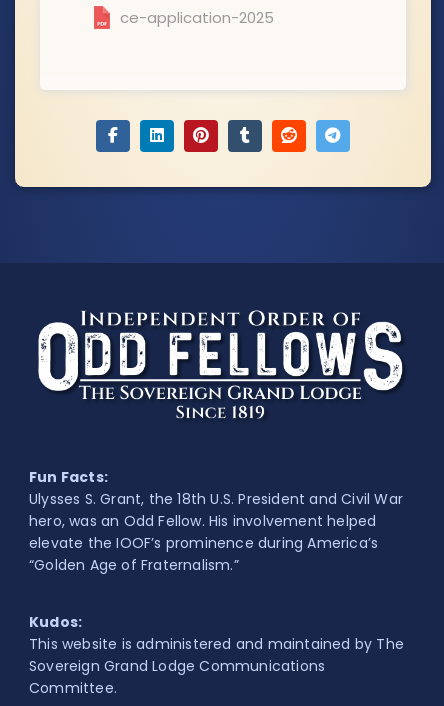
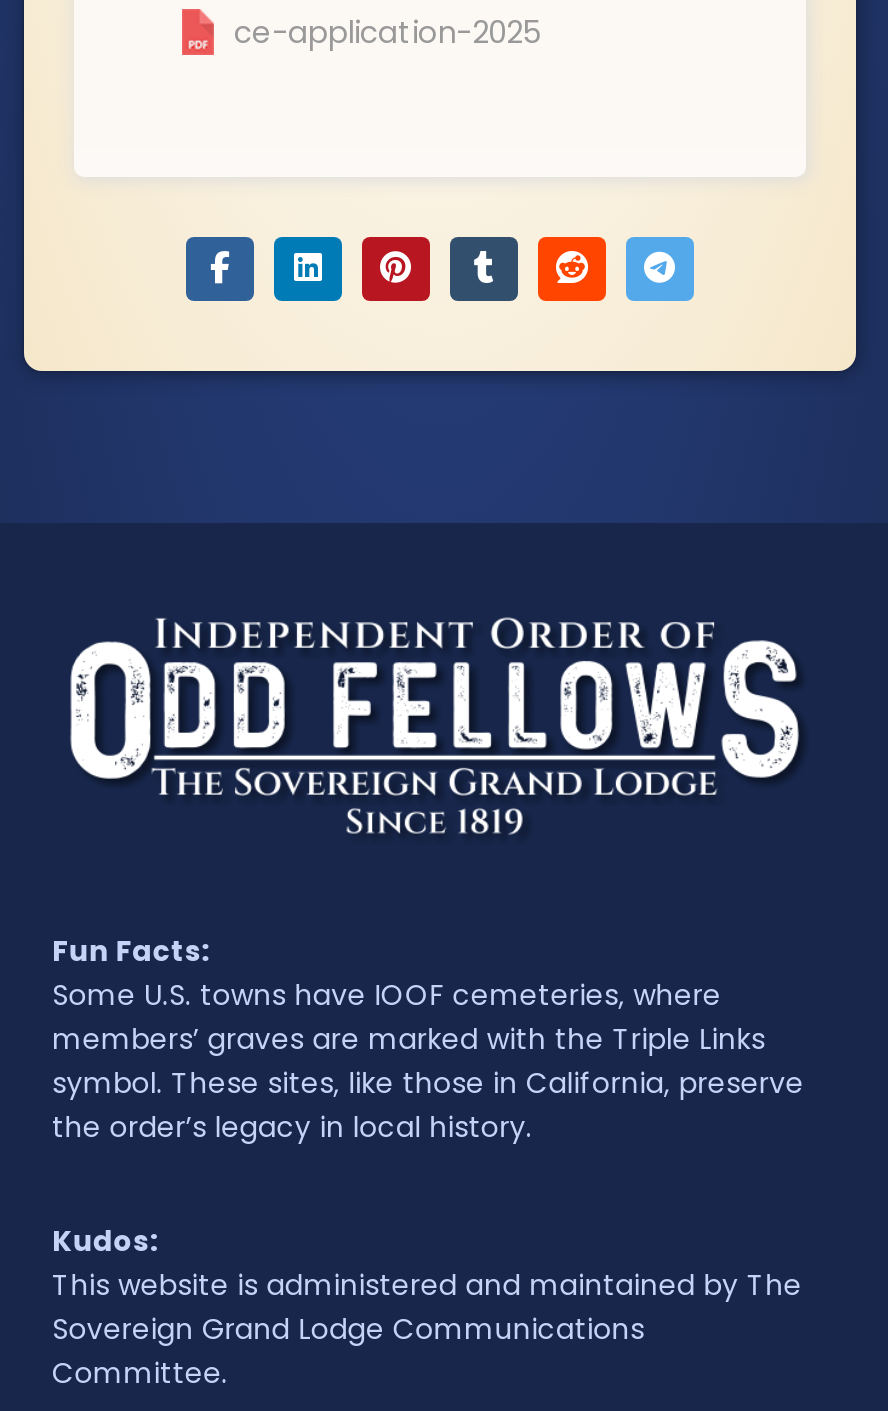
[29,488,403,574] Ulysses S. Grant, the 18th U.S. President and Civil War | hero, was an Odd Fellow. His involvement helped | elevate the IOOF’s prominence during America’s | “Golden Age of Fraternalism.” -> [52,974,804,1146] Some U.S. towns have IOOF cemeteries, where | members’ graves are marked with the Triple Links | symbol. These sites, like those in California, preserve | the order’s legacy in local history.

